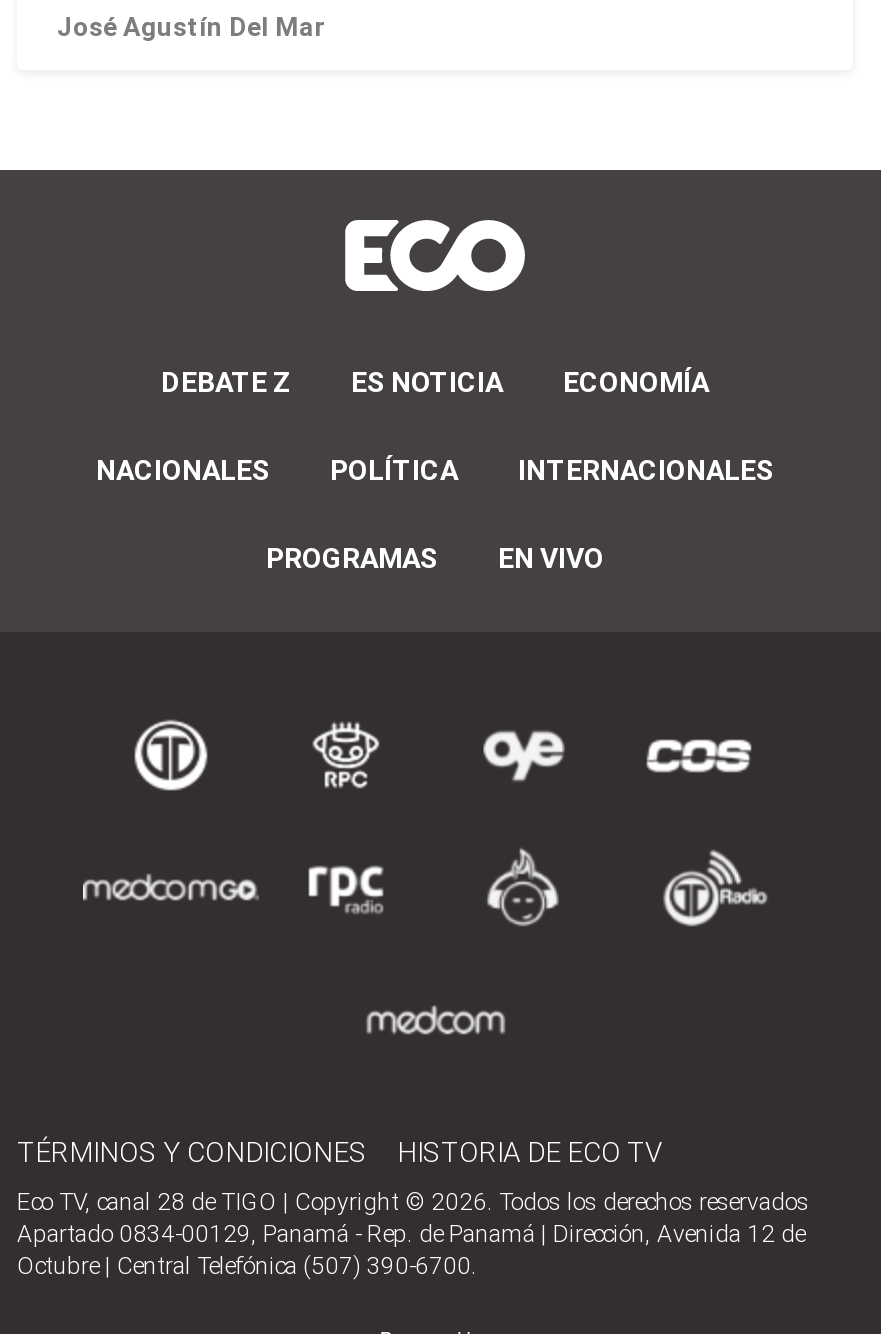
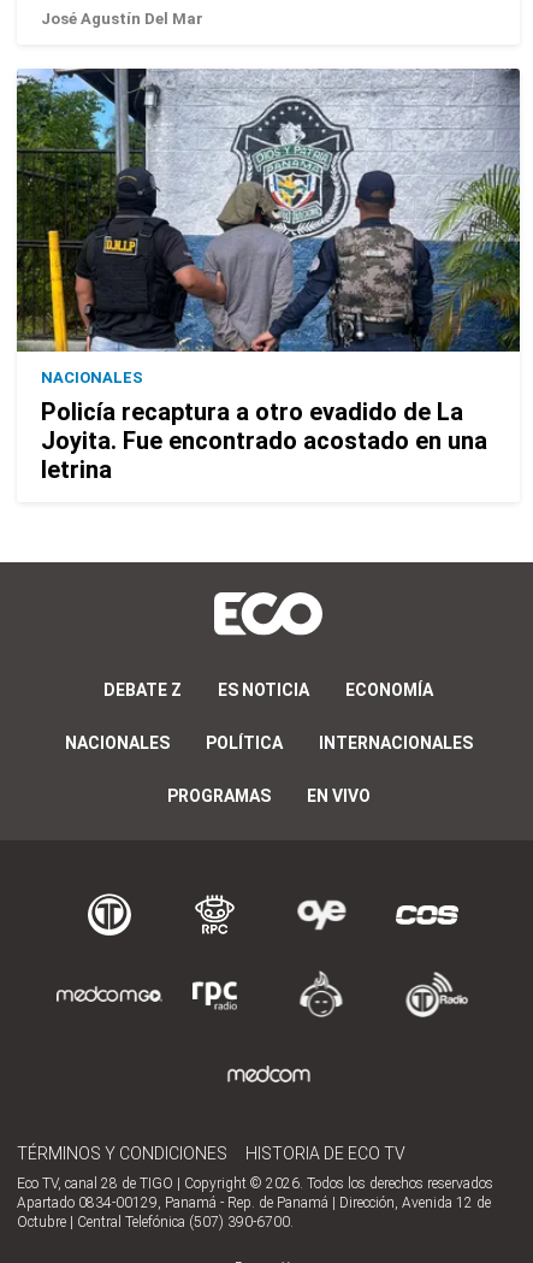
none -> [16,67,521,484] [image] | NACIONALES | Policía recaptura a otro evadido de La | Joyita. Fue encontrado acostado en una | letrina

